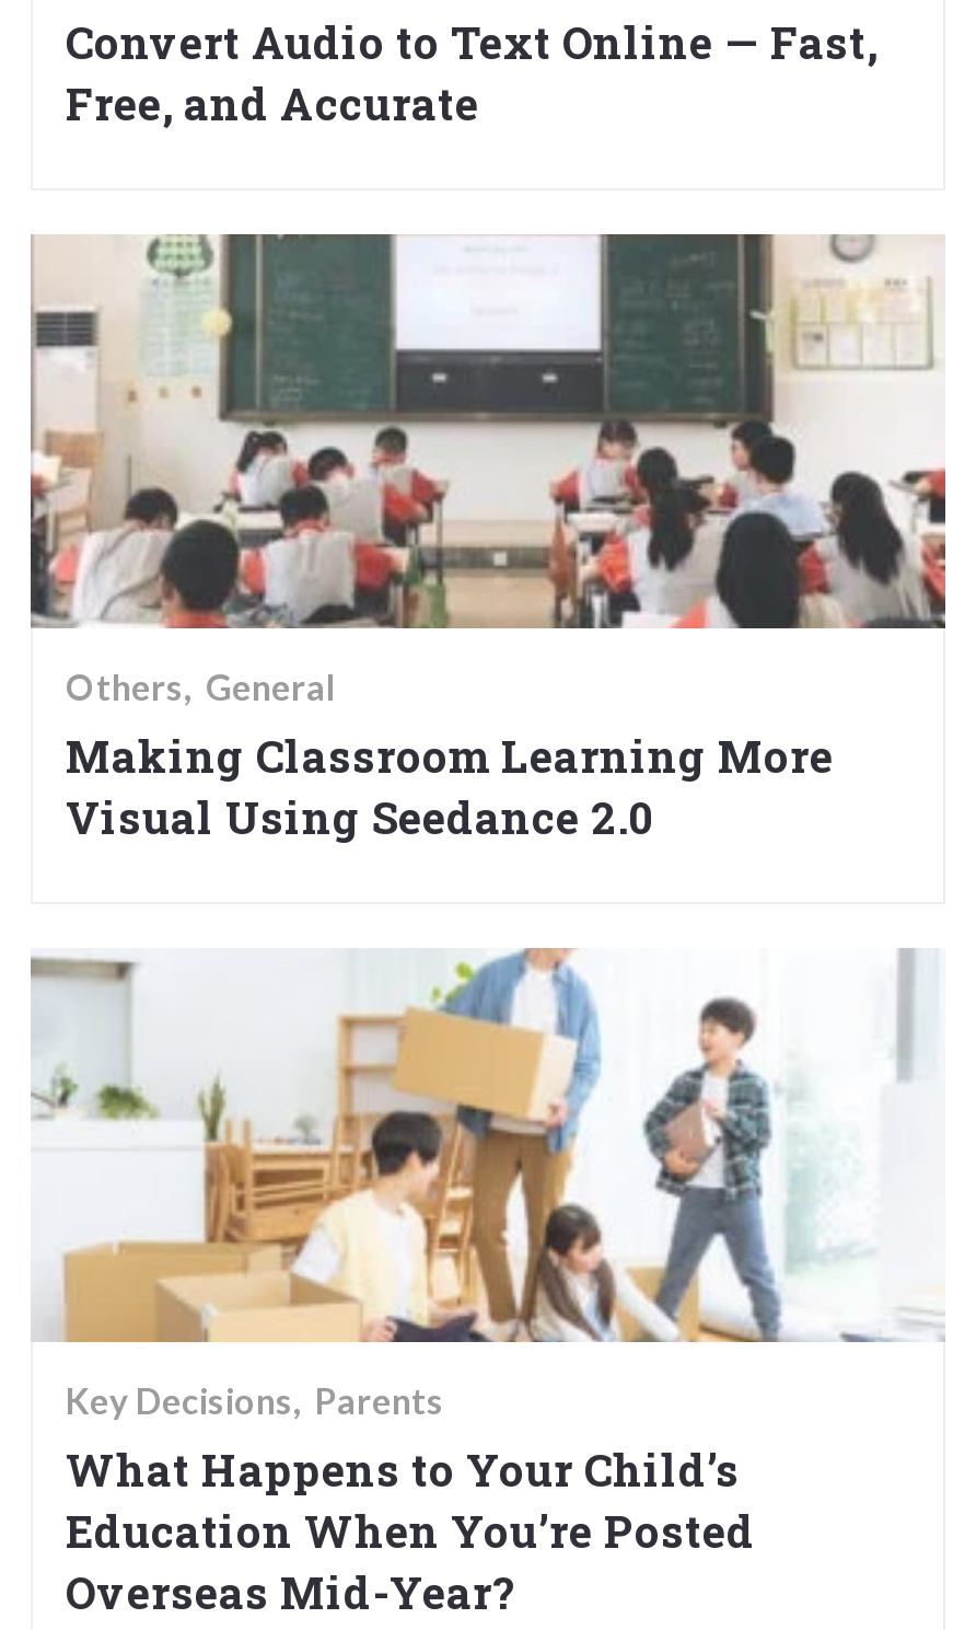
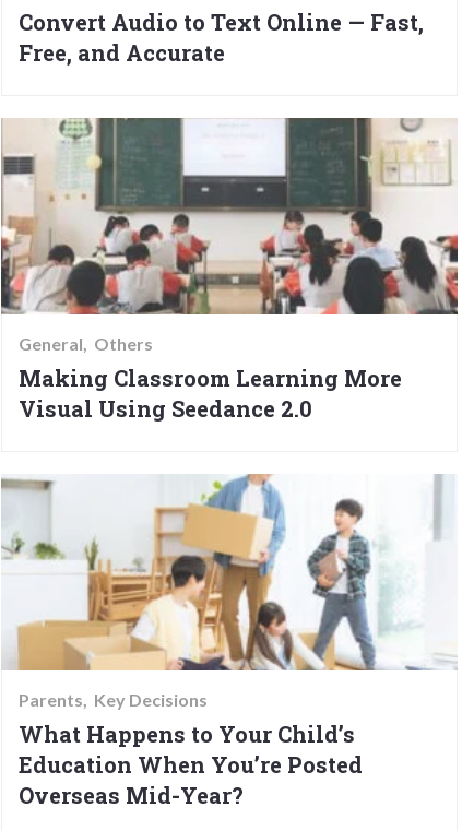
[66,665,335,707] Others General -> [19,333,153,354] General Others
[66,1379,444,1420] Key Decisions Parents -> [19,689,208,710] Parents Key Decisions

